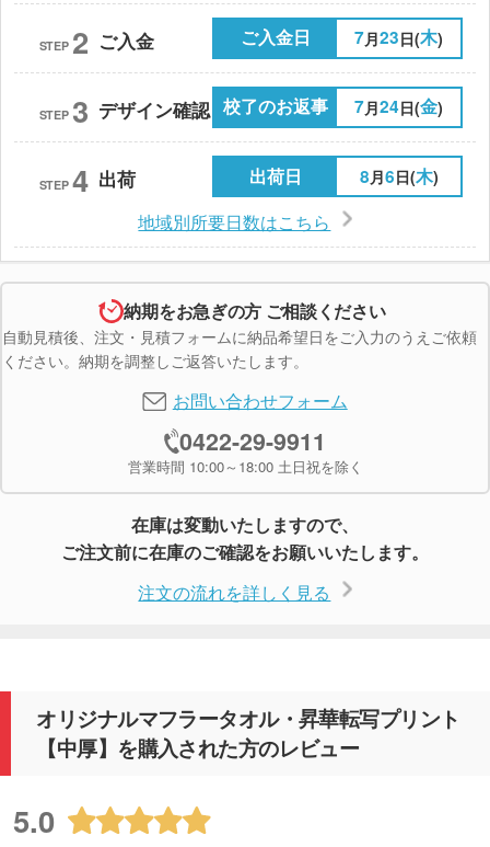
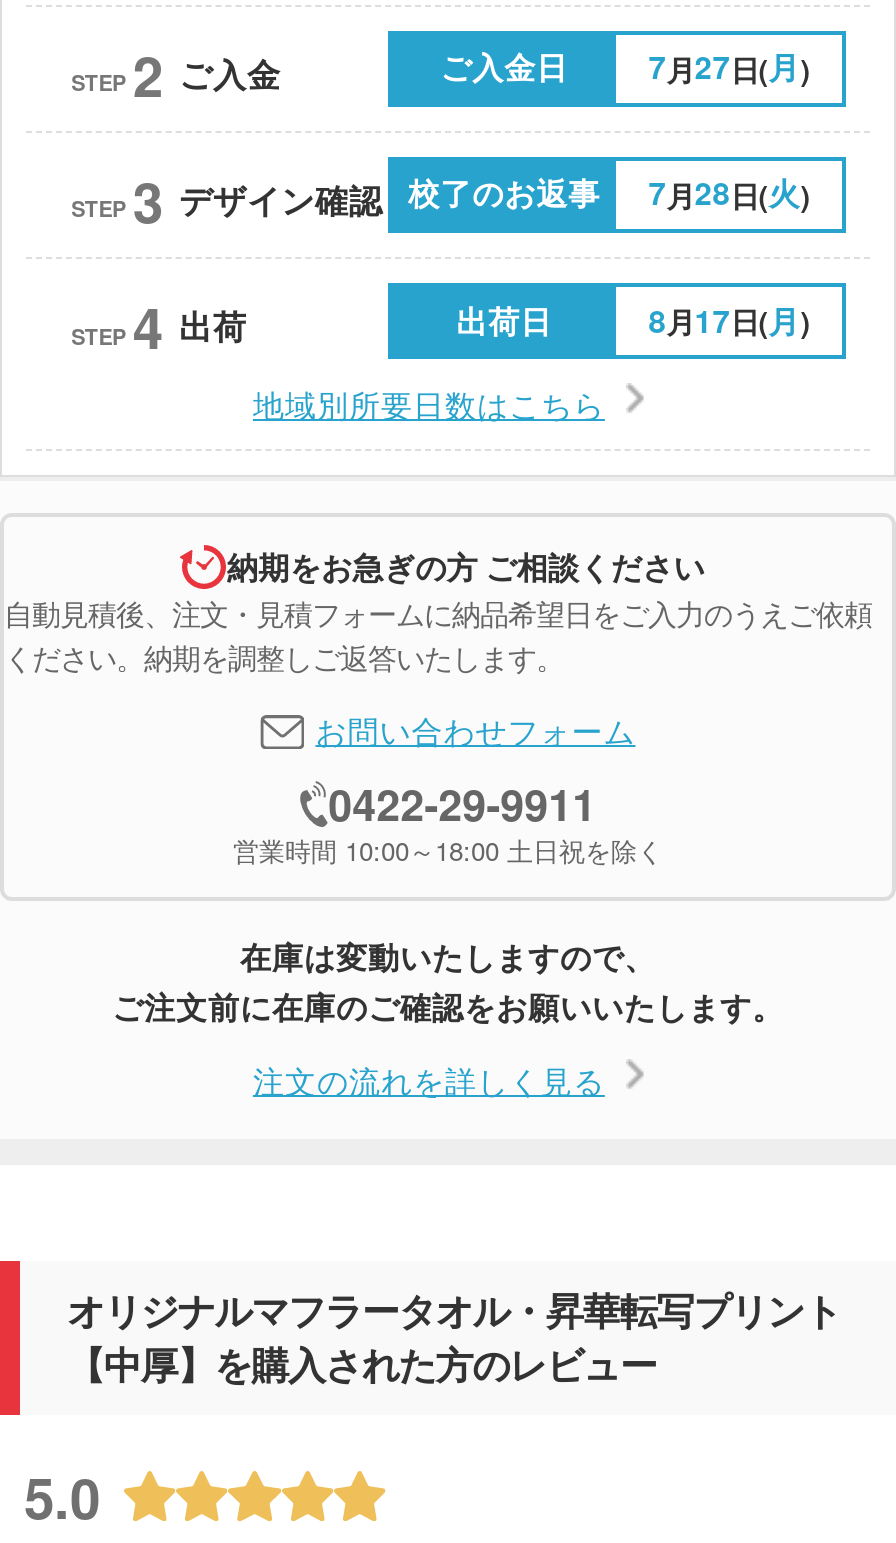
[355,26,443,50] 7月23日(木) -> [649,46,811,90] 7月27日(月)
[355,95,443,119] 7月24日(金) -> [649,172,811,216] 7月28日(火)
[360,164,438,188] 8月6日(木) -> [649,298,811,342] 8月17日(月)

